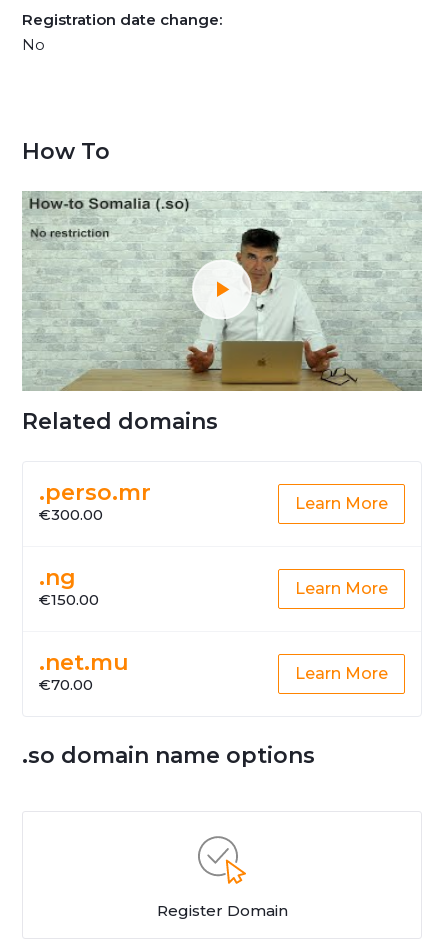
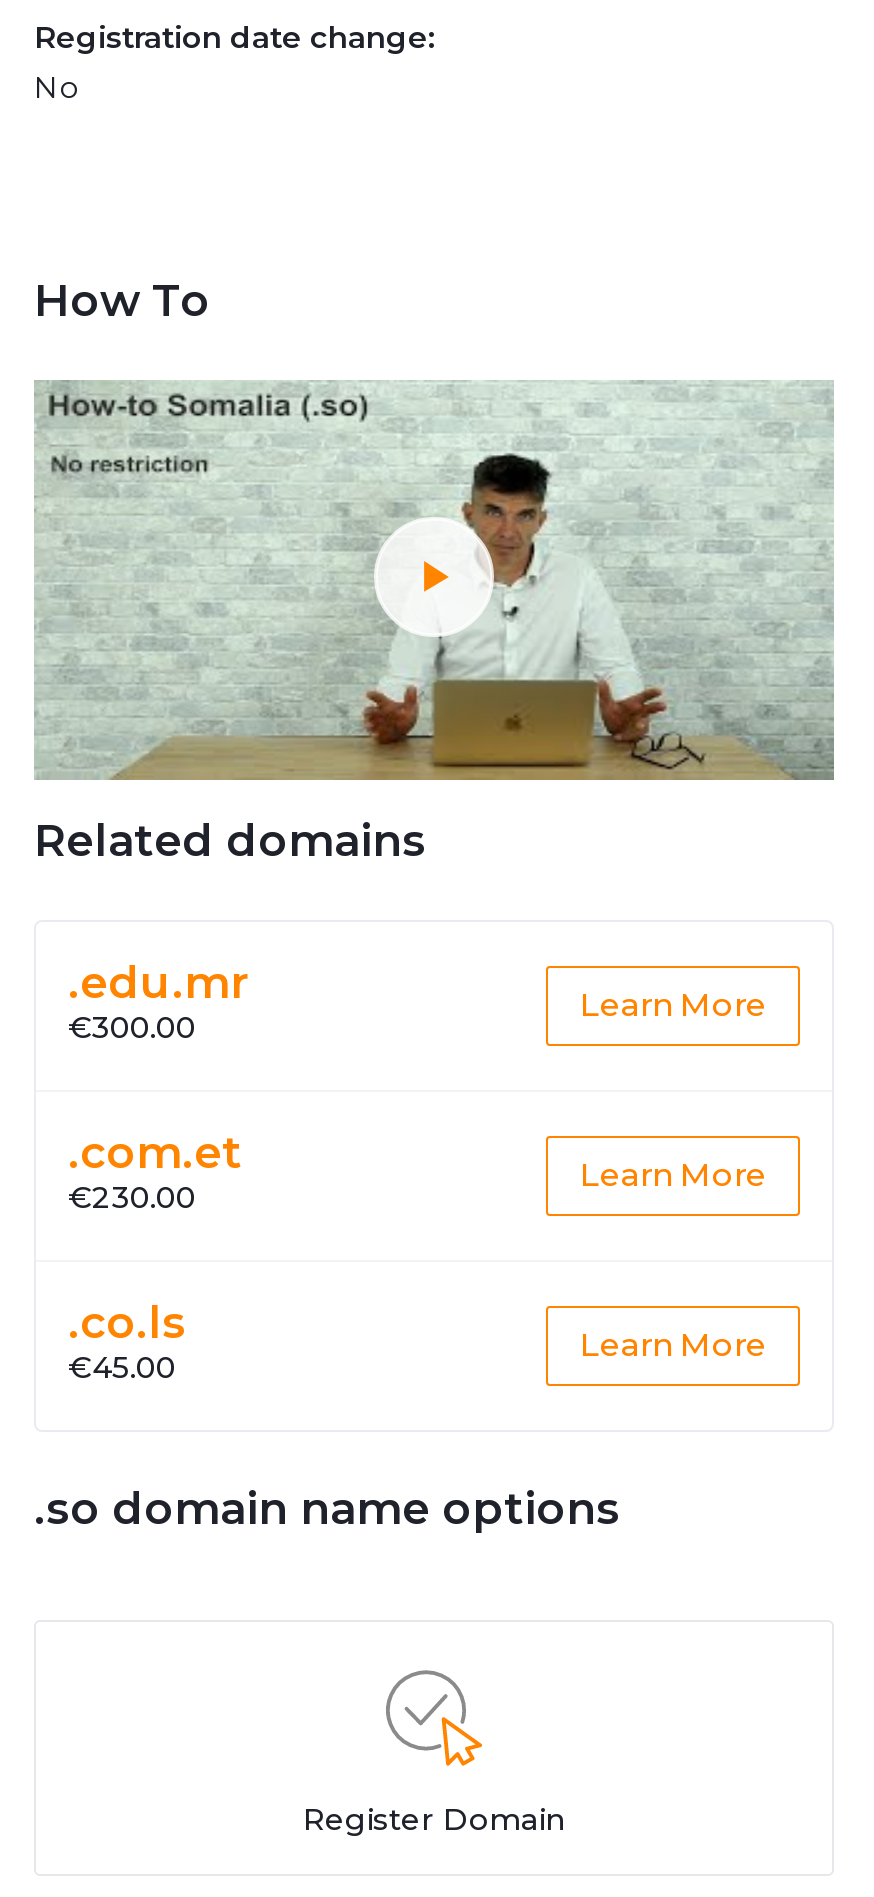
[39,479,151,506] .perso.mr -> [68,956,250,1010] .edu.mr
[39,564,99,609] .ng | €150.00 -> [68,1126,242,1216] .com.et | €230.00
[39,649,129,694] .net.mu | €70.00 -> [68,1296,186,1386] .co.ls | €45.00

